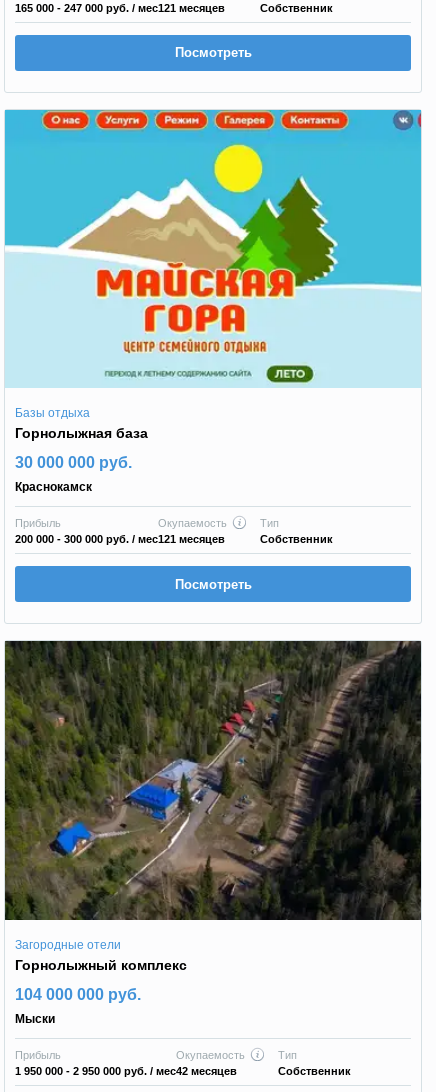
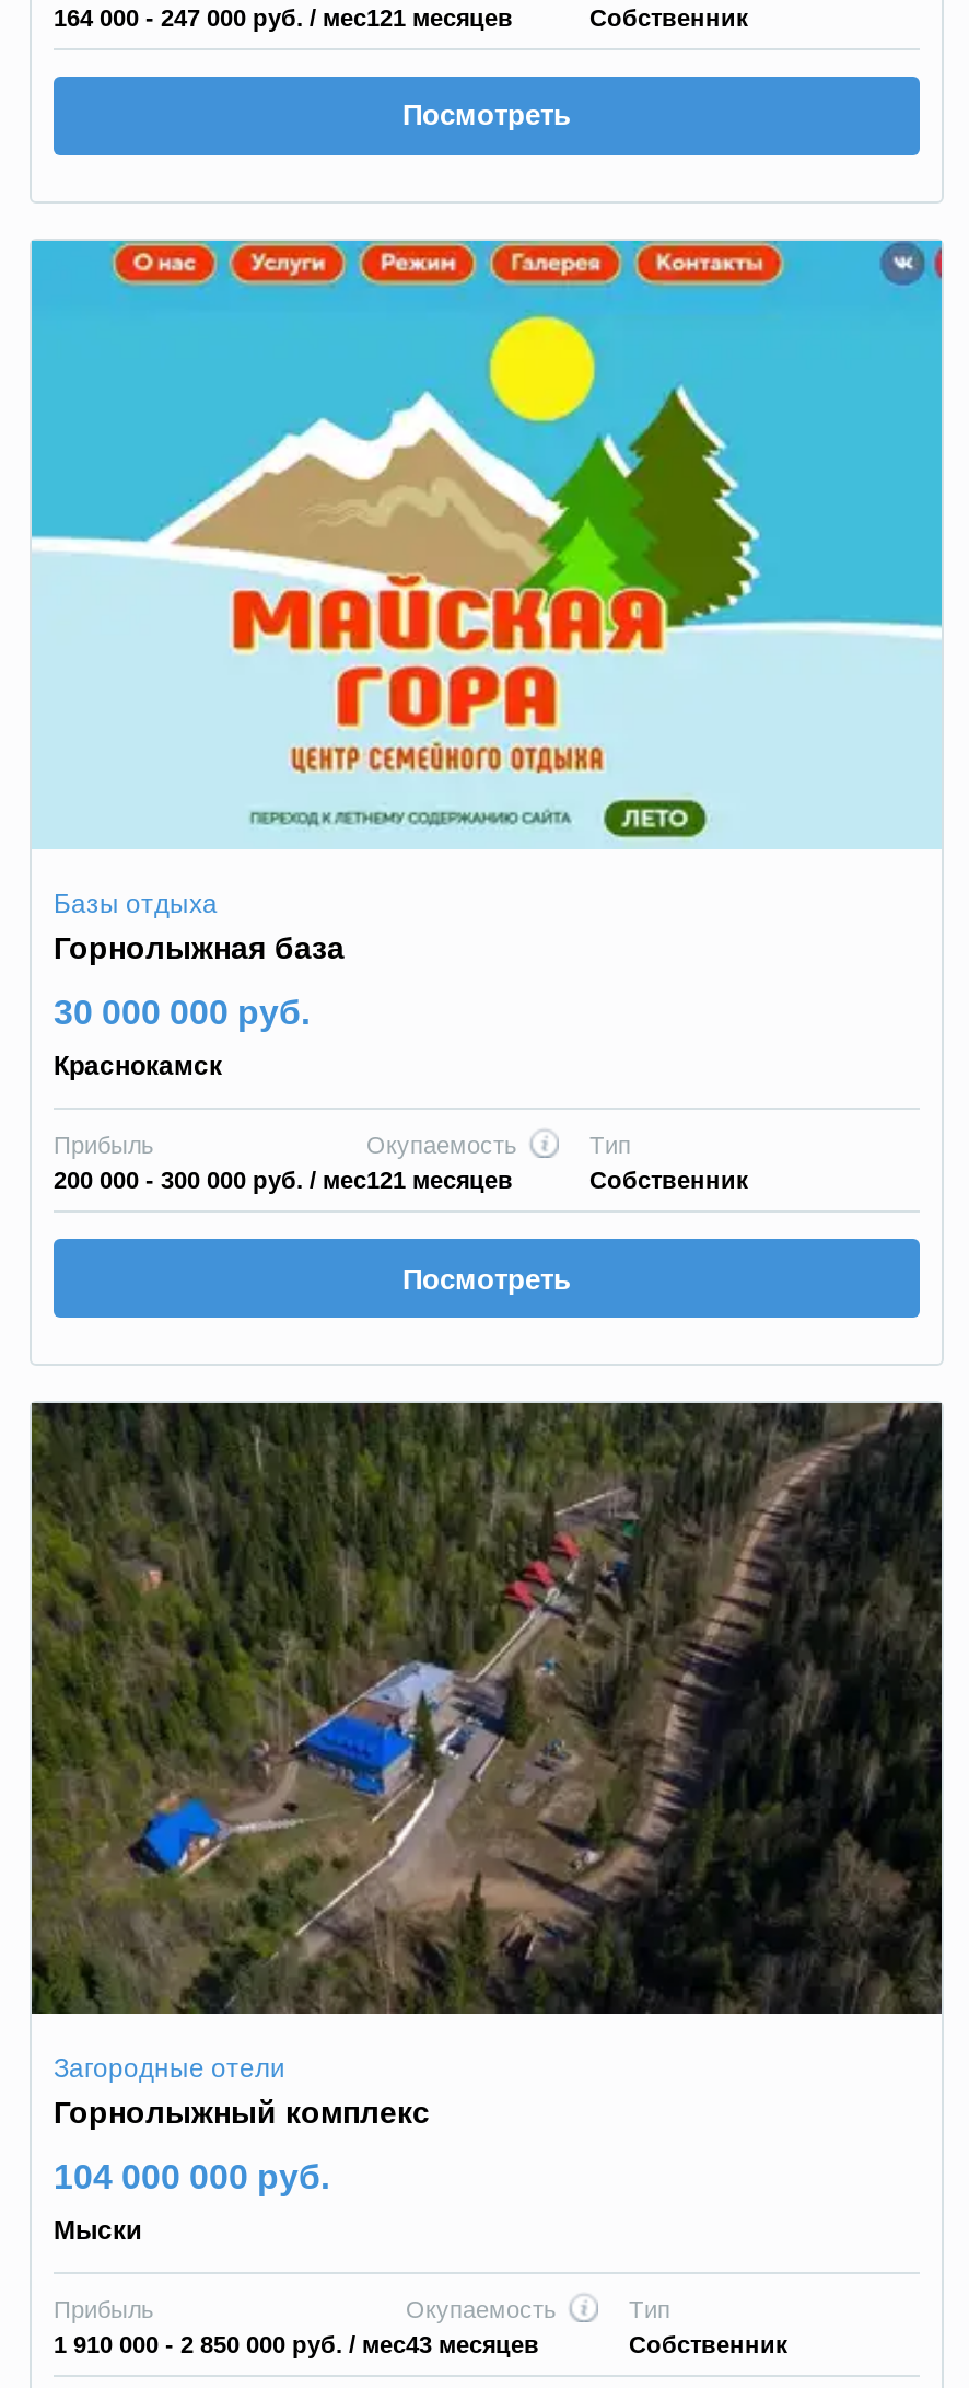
[15,2,225,14] 165 000 - 247 000 руб. / мес 121 месяцев -> [54,4,513,30] 164 000 - 247 000 руб. / мес 121 месяцев
[15,1065,176,1077] 1 950 000 - 2 950 000 руб. / мес -> [54,2330,406,2356] 1 910 000 - 2 850 000 руб. / мес
[176,1065,237,1077] 42 месяцев -> [406,2330,539,2356] 43 месяцев

